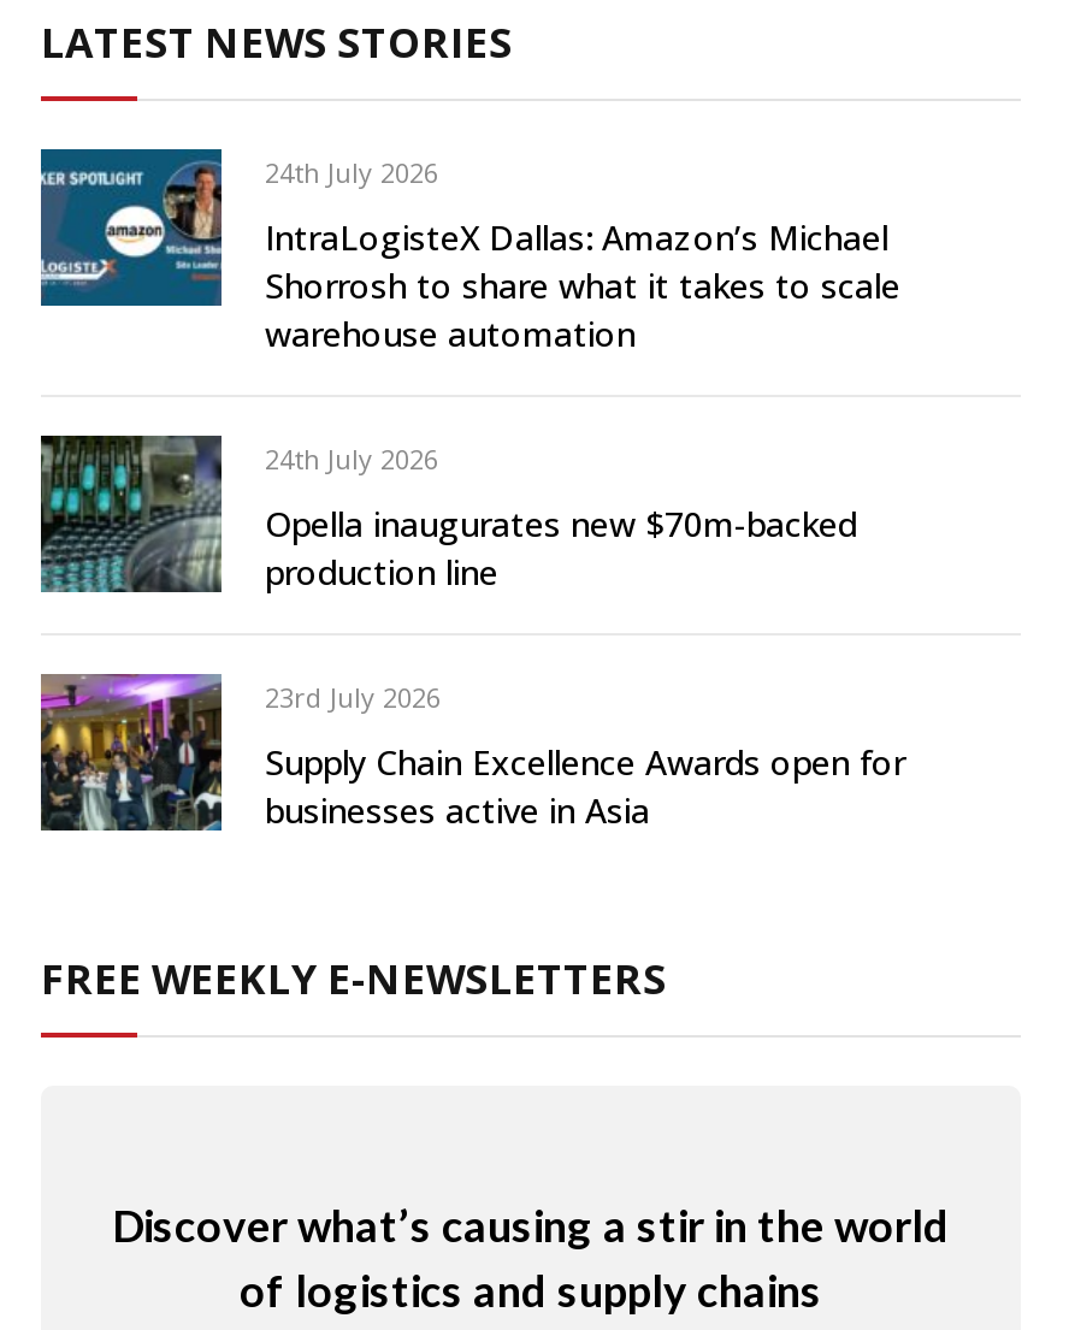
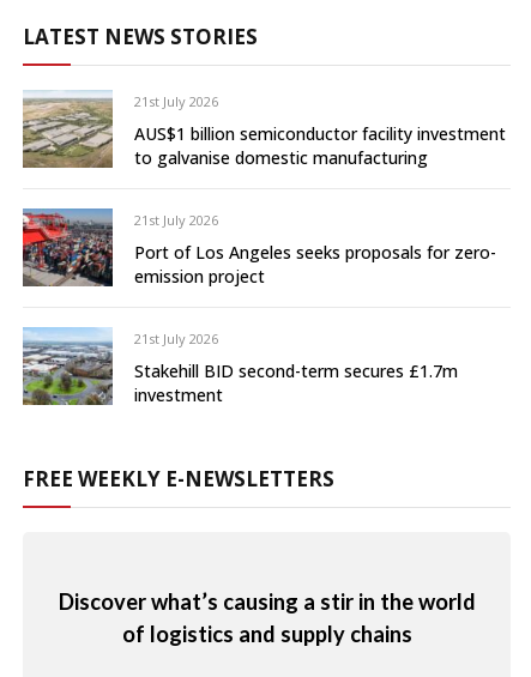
[39,147,438,308] [image] | 24th July 2026 -> [22,90,218,169] [image] | 21st July 2026
[265,214,900,357] IntraLogisteX Dallas: Amazon’s Michael | Shorrosh to share what it takes to scale | warehouse automation -> [134,122,506,169] AUS$1 billion semiconductor facility investment | to galvanise domestic manufacturing
[39,433,438,592] [image] | 24th July 2026 -> [22,207,218,288] [image] | 21st July 2026
[265,501,857,595] Opella inaugurates new $70m-backed | production line -> [134,241,496,288] Port of Los Angeles seeks proposals for zero- | emission project
[39,672,441,833] [image] | 23rd July 2026 -> [22,327,218,406] [image] | 21st July 2026
[265,739,905,833] Supply Chain Excellence Awards open for | businesses active in Asia -> [134,360,458,406] Stakehill BID second-term secures £1.7m | investment

